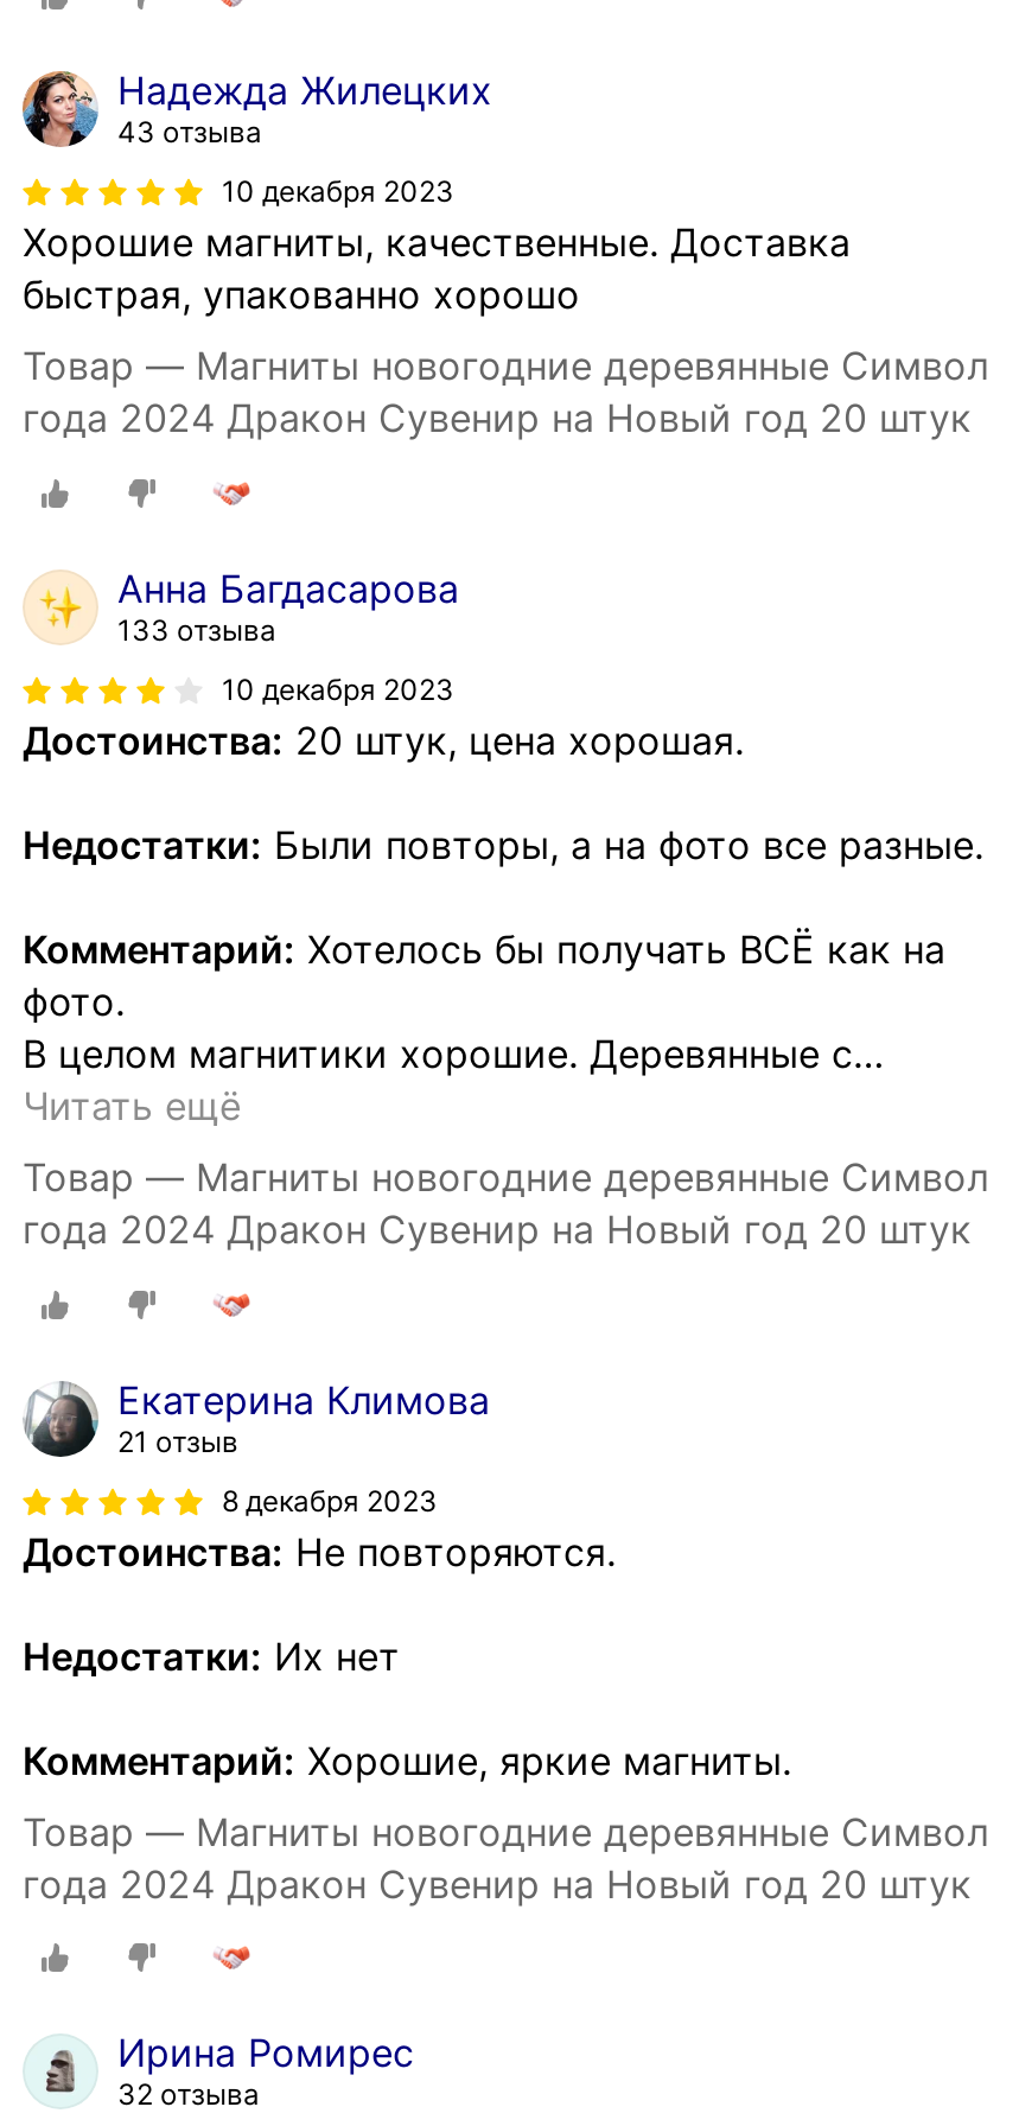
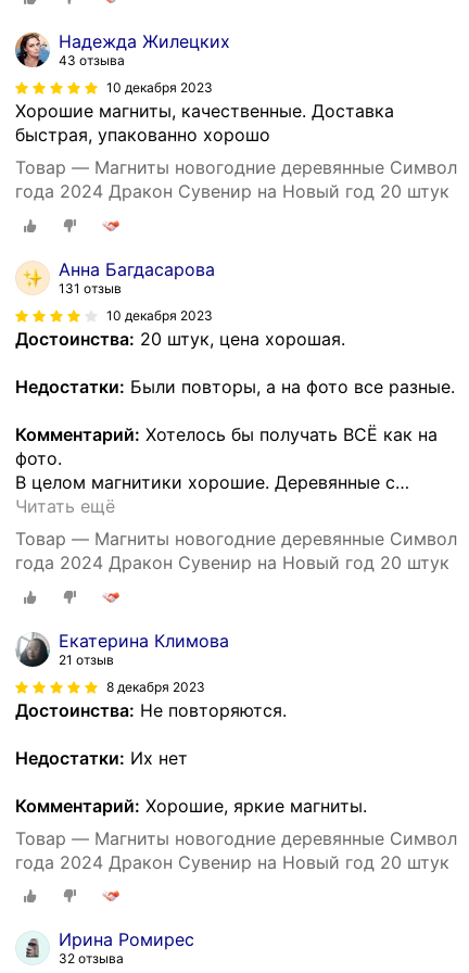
[117,612,276,648] 133 отзыва -> [59,280,122,297] 131 отзыв

